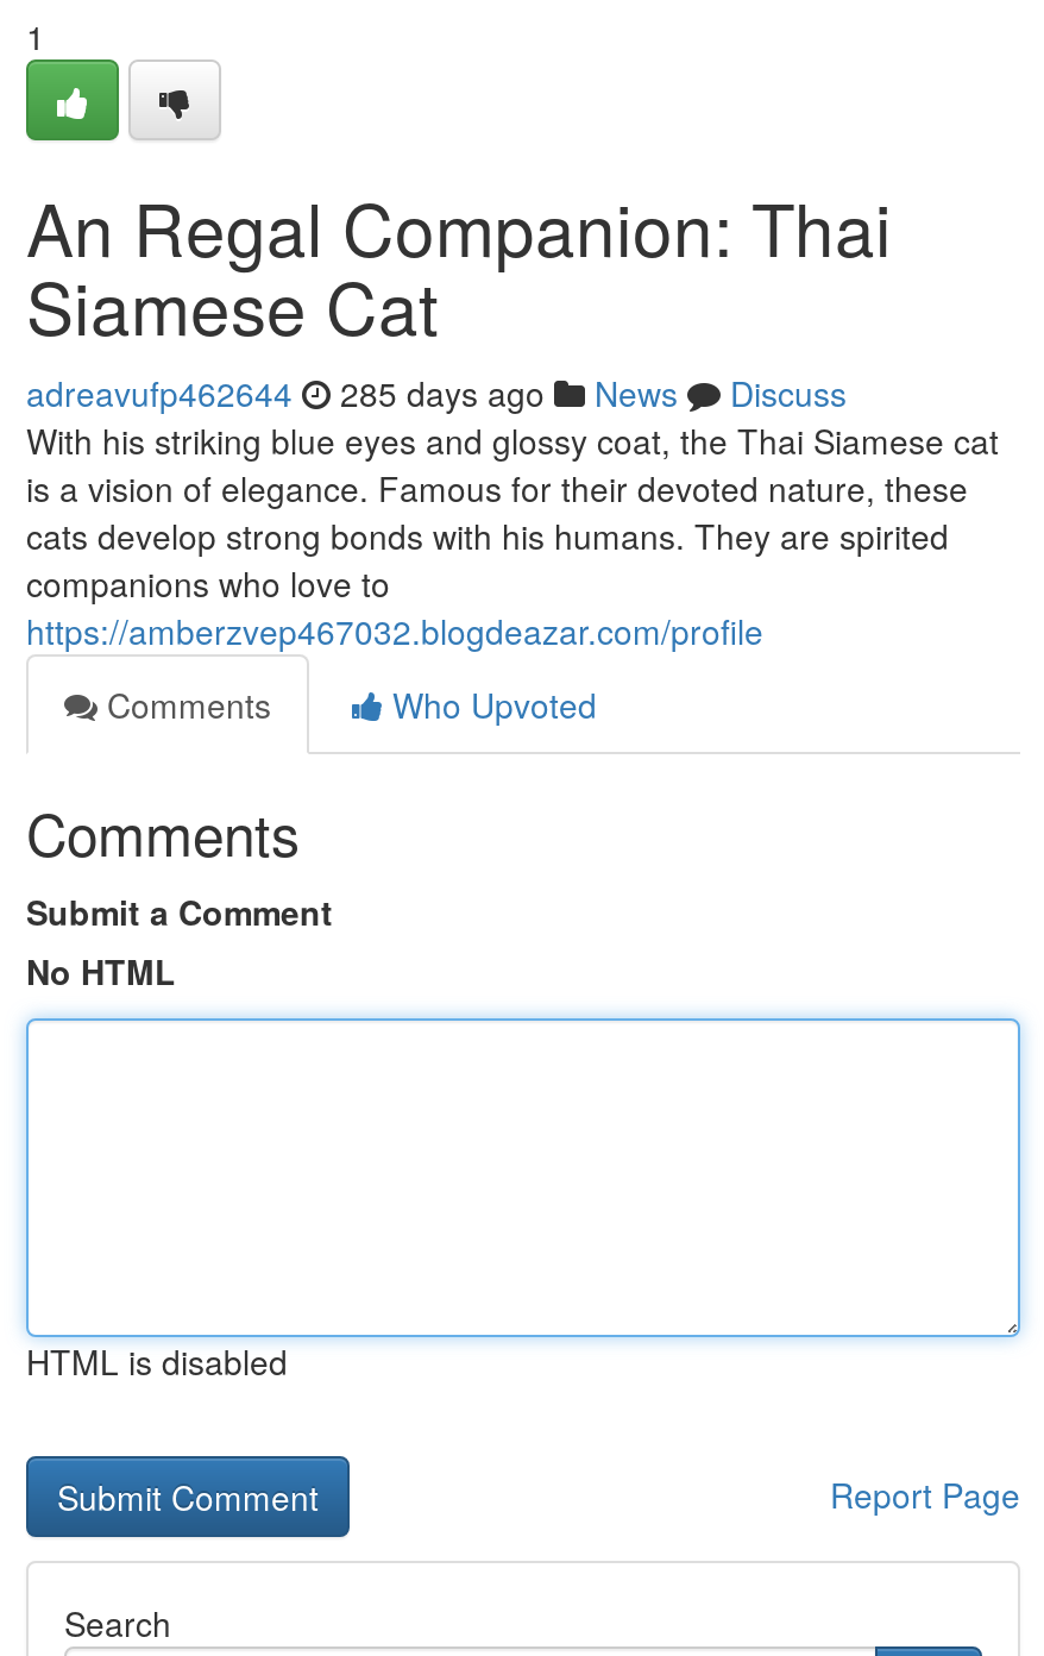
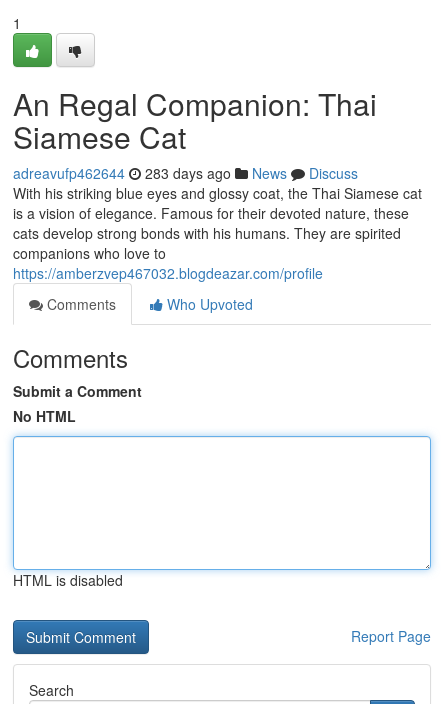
[26,369,847,416] adreavufp462644 285 days ago News Discuss -> [13,163,358,183] adreavufp462644 283 days ago News Discuss

